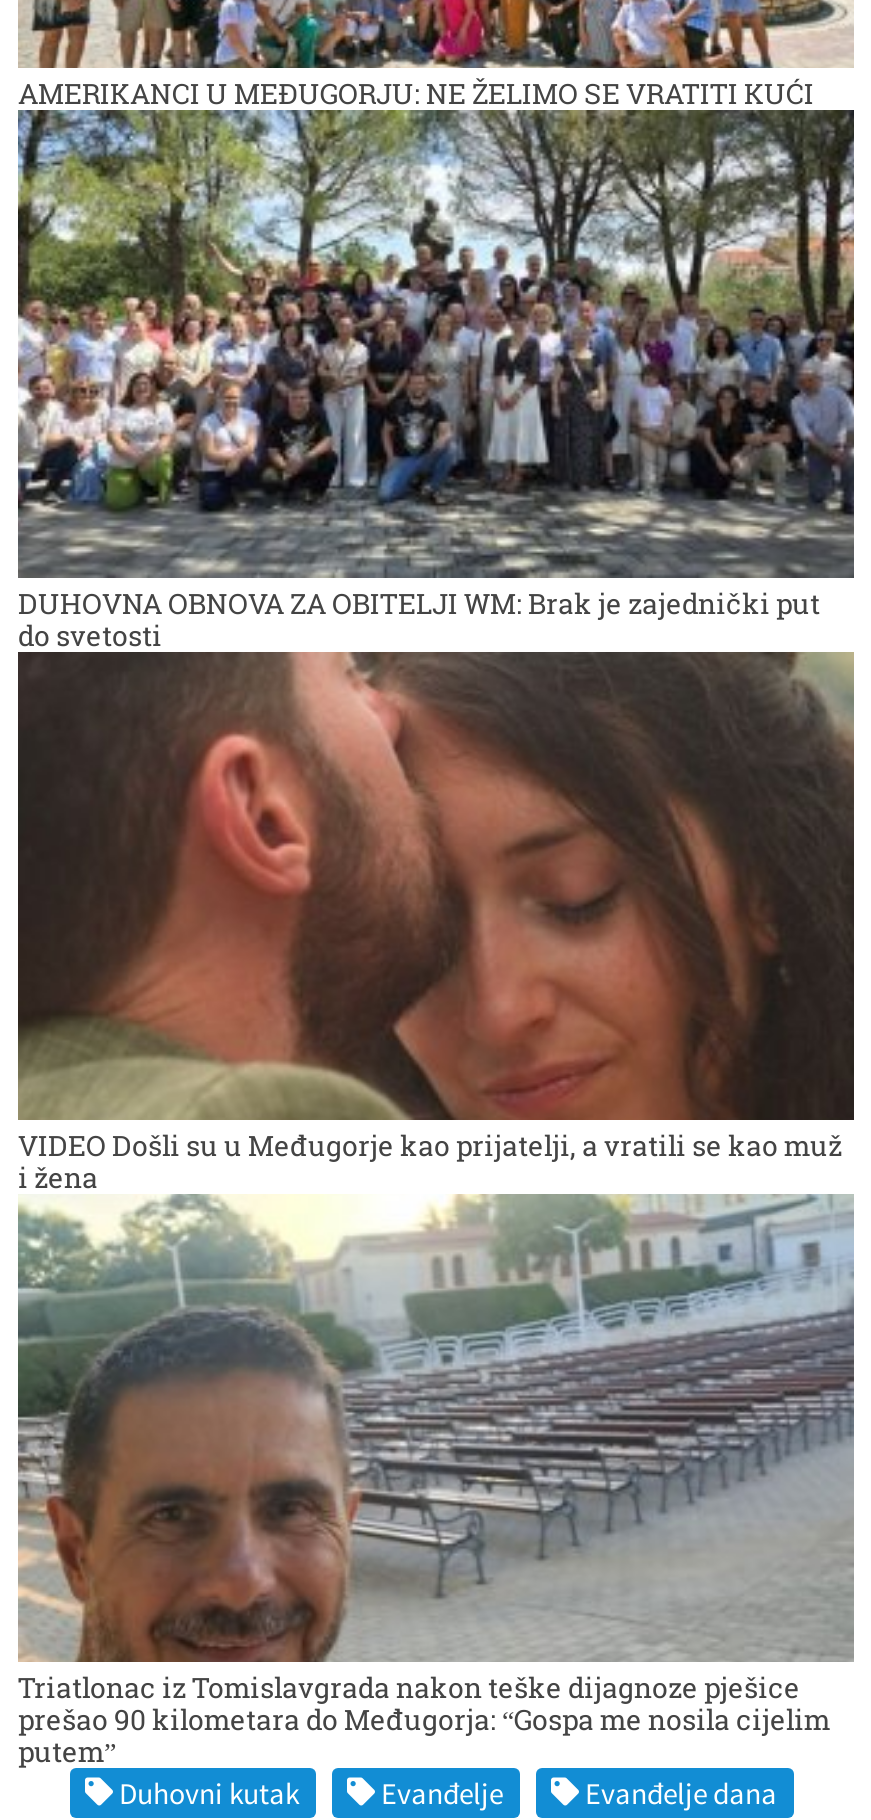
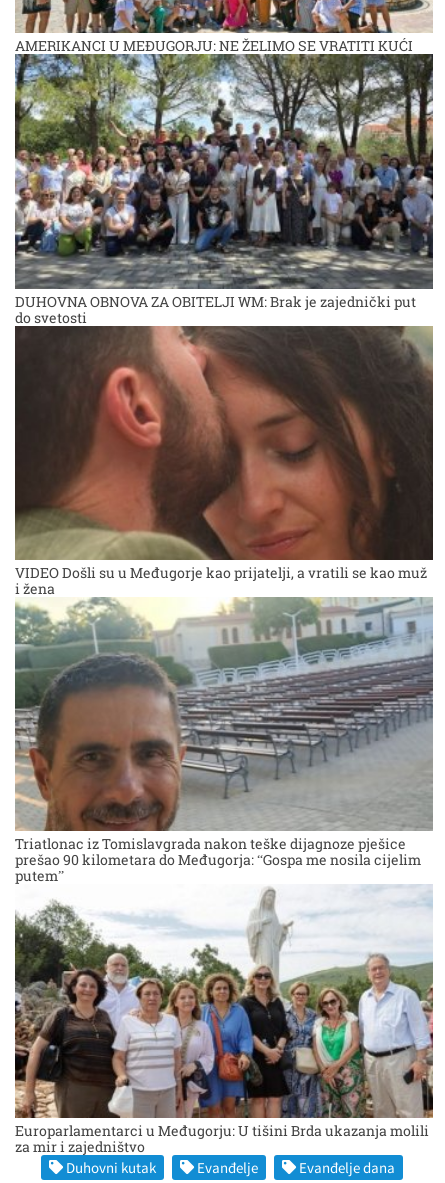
none -> [14,884,434,1156] [image] | Europarlamentarci u Međugorju: U tišini Brda ukazanja molili | za mir i zajedništvo

